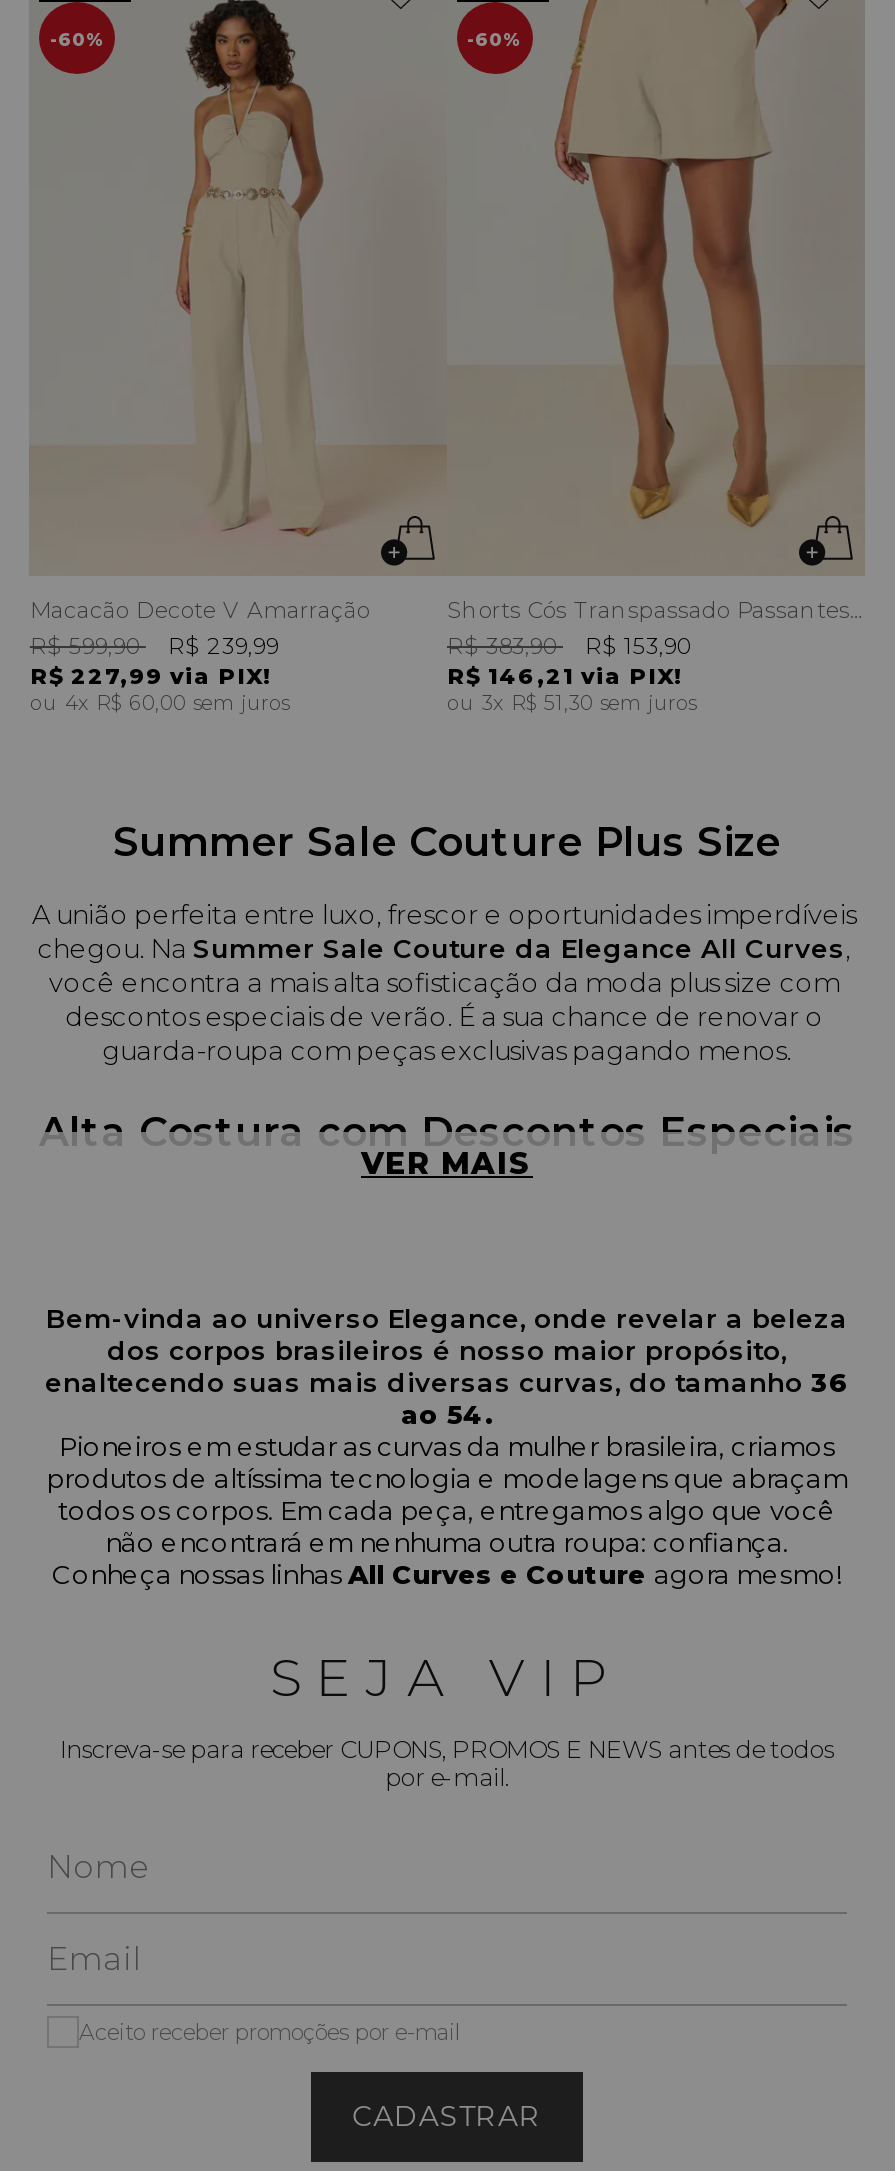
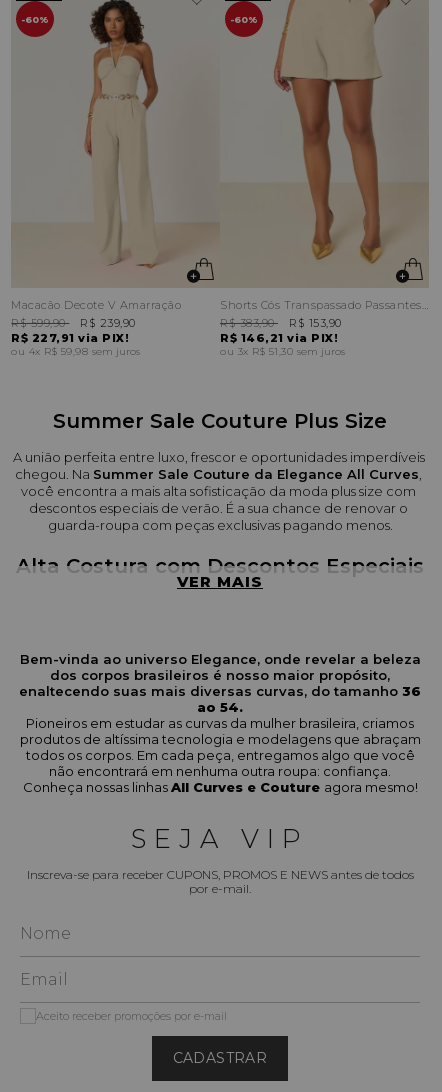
[30,632,279,660] R$ 599,90 R$ 239,99 -> [11,316,136,330] R$ 599,90 R$ 239,90
[30,662,272,690] R$ 227,99 via PIX! -> [11,331,129,345] R$ 227,91 via PIX!
[65,690,289,716] 4x R$ 60,00 sem juros -> [29,345,140,358] 4x R$ 59,98 sem juros

